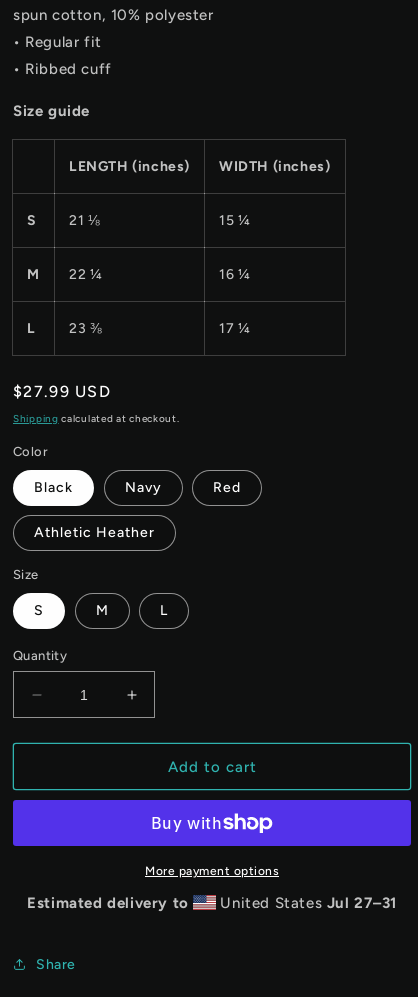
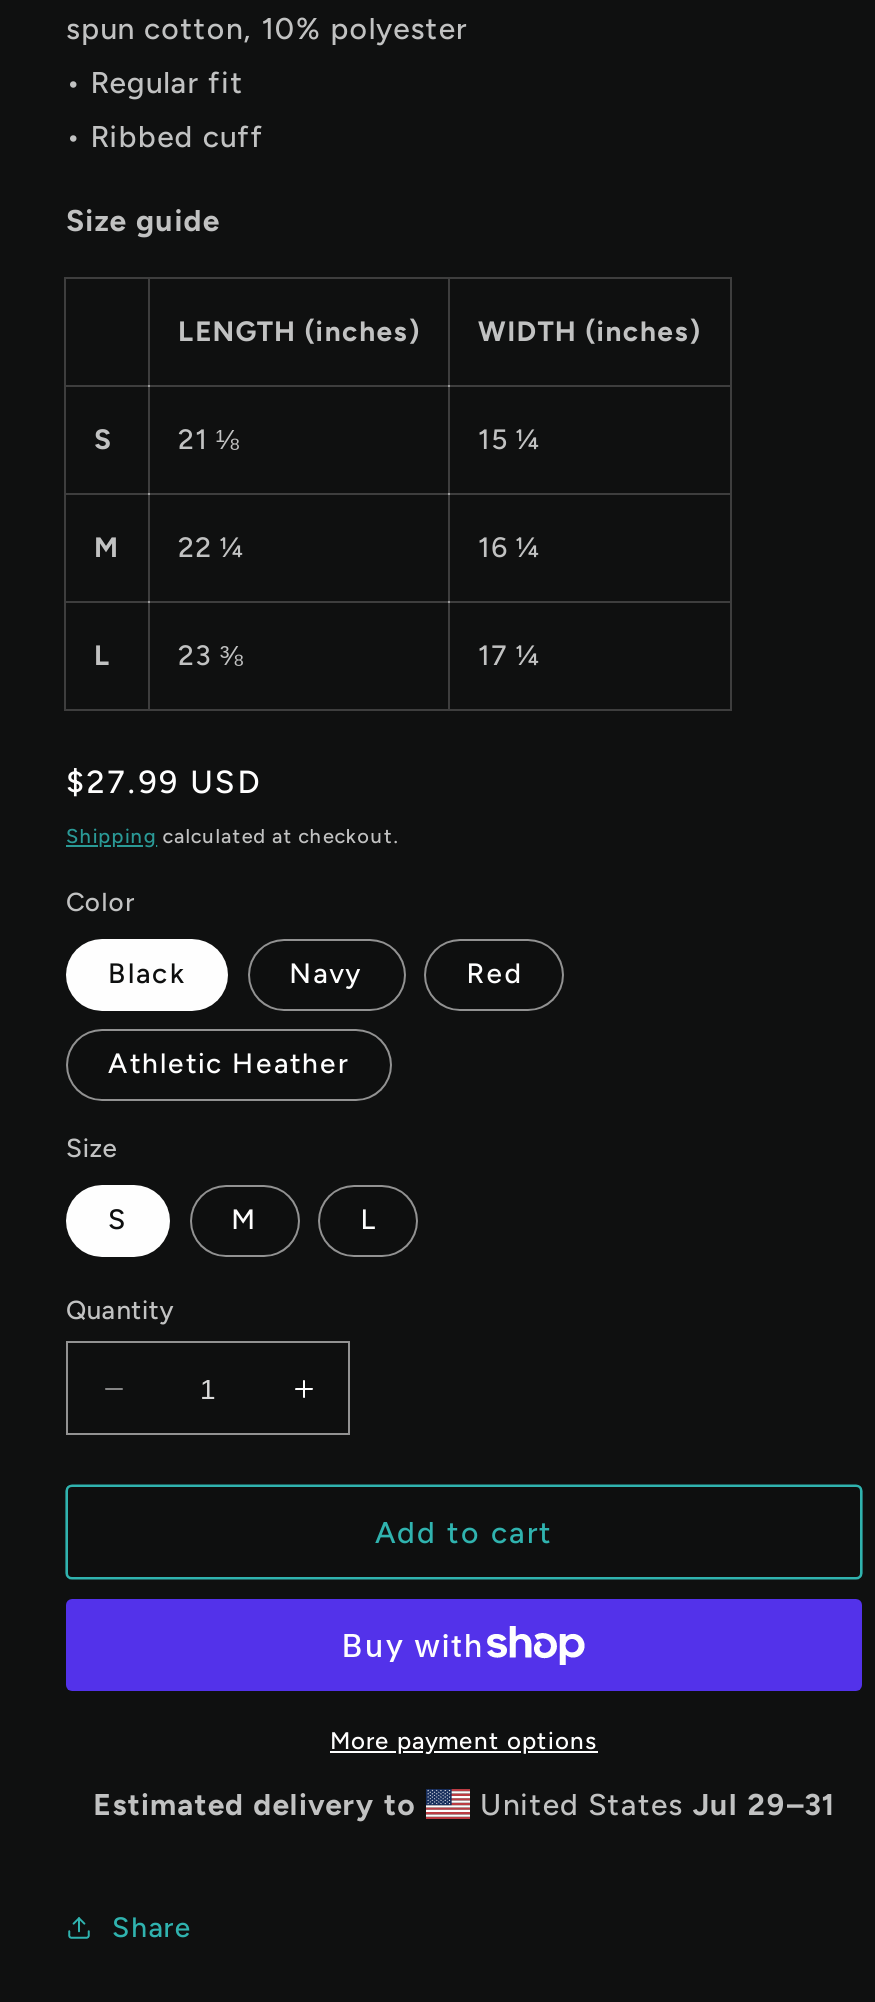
[216,894,397,912] United States Jul 27–31 -> [471,1787,835,1823] United States Jul 29–31

